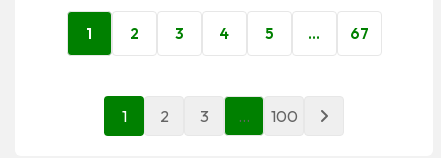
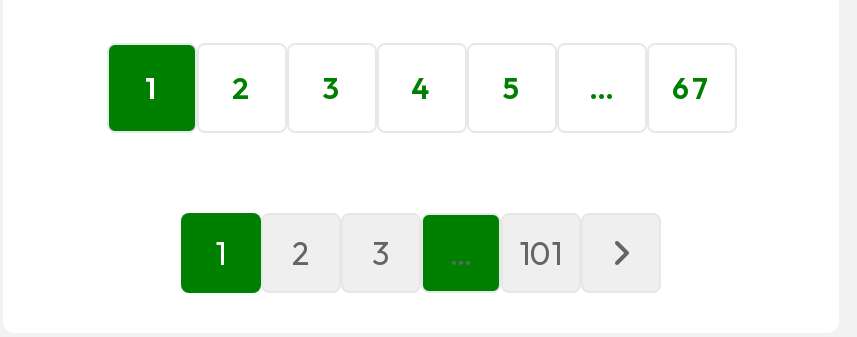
[270,106,297,126] 100 -> [520,232,562,272] 101

